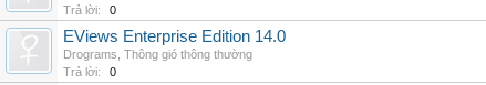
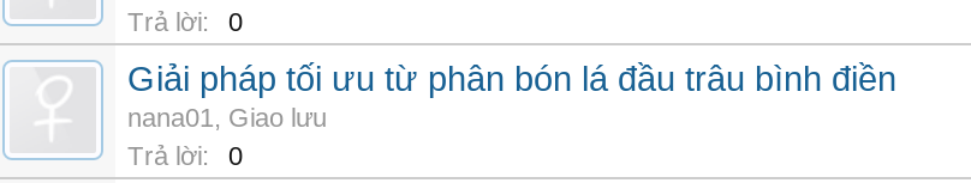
[63,28,286,61] EViews Enterprise Edition 14.0 | Drograms, Thông gió thông thường -> [127,60,896,132] Giải pháp tối ưu từ phân bón lá đầu trâu bình điền | nana01, Giao lưu

